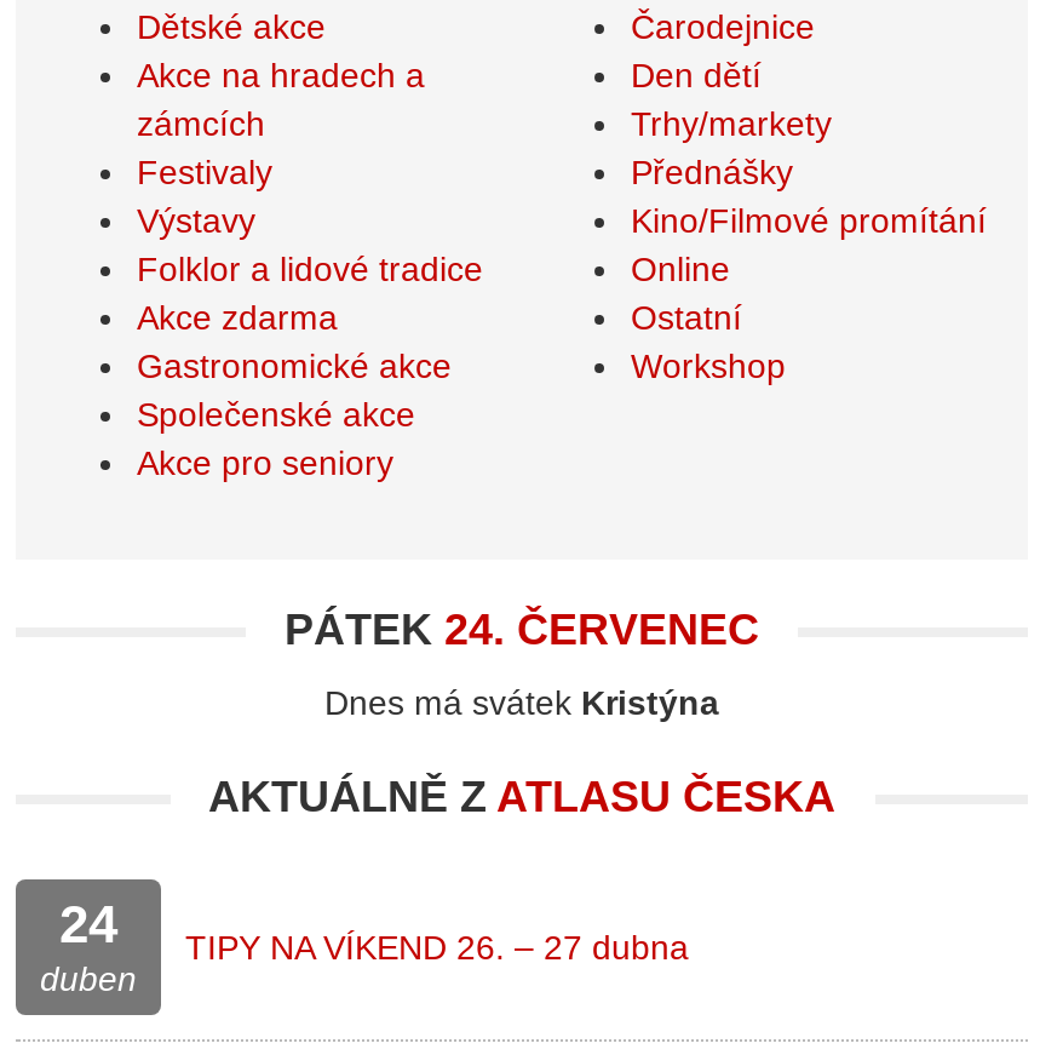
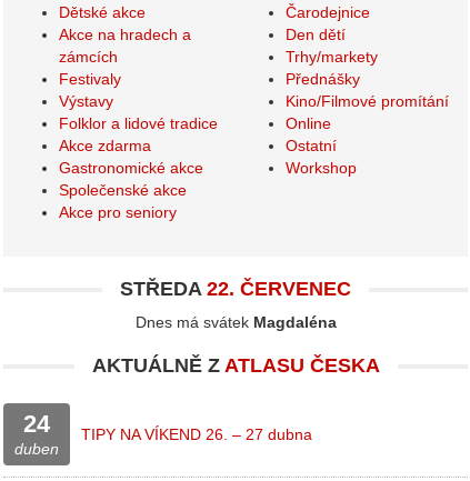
[285,606,759,654] PÁTEK 24. ČERVENEC -> [120,278,351,300] STŘEDA 22. ČERVENEC
[324,683,719,722] Dnes má svátek Kristýna -> [135,313,336,331] Dnes má svátek Magdaléna

